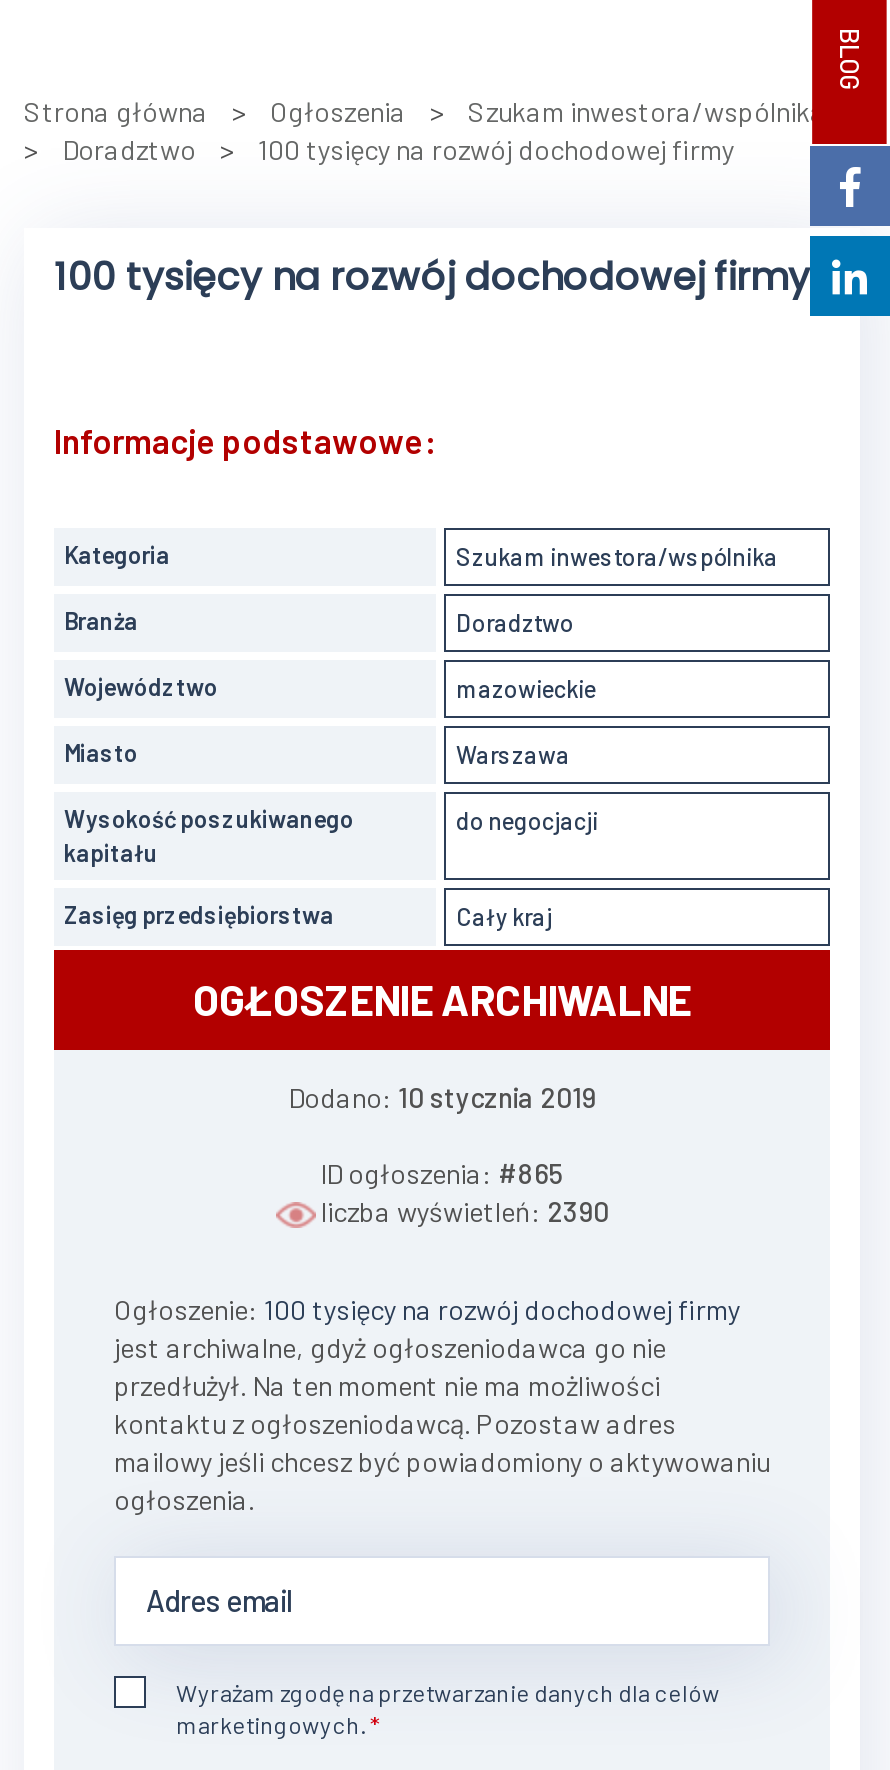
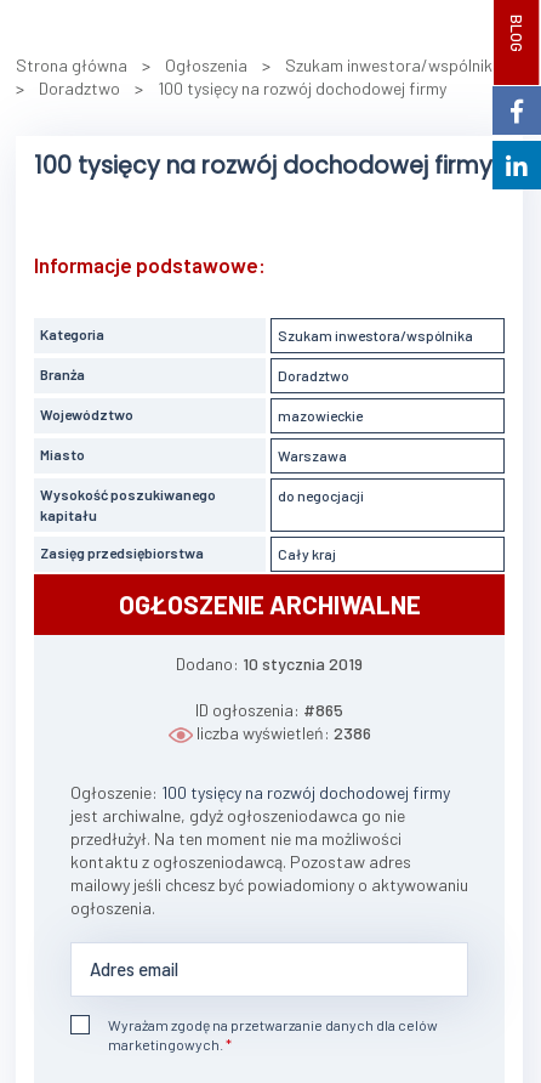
[315,1194,609,1228] liczba wyświetleń: 2390 -> [192,722,371,743] liczba wyświetleń: 2386

